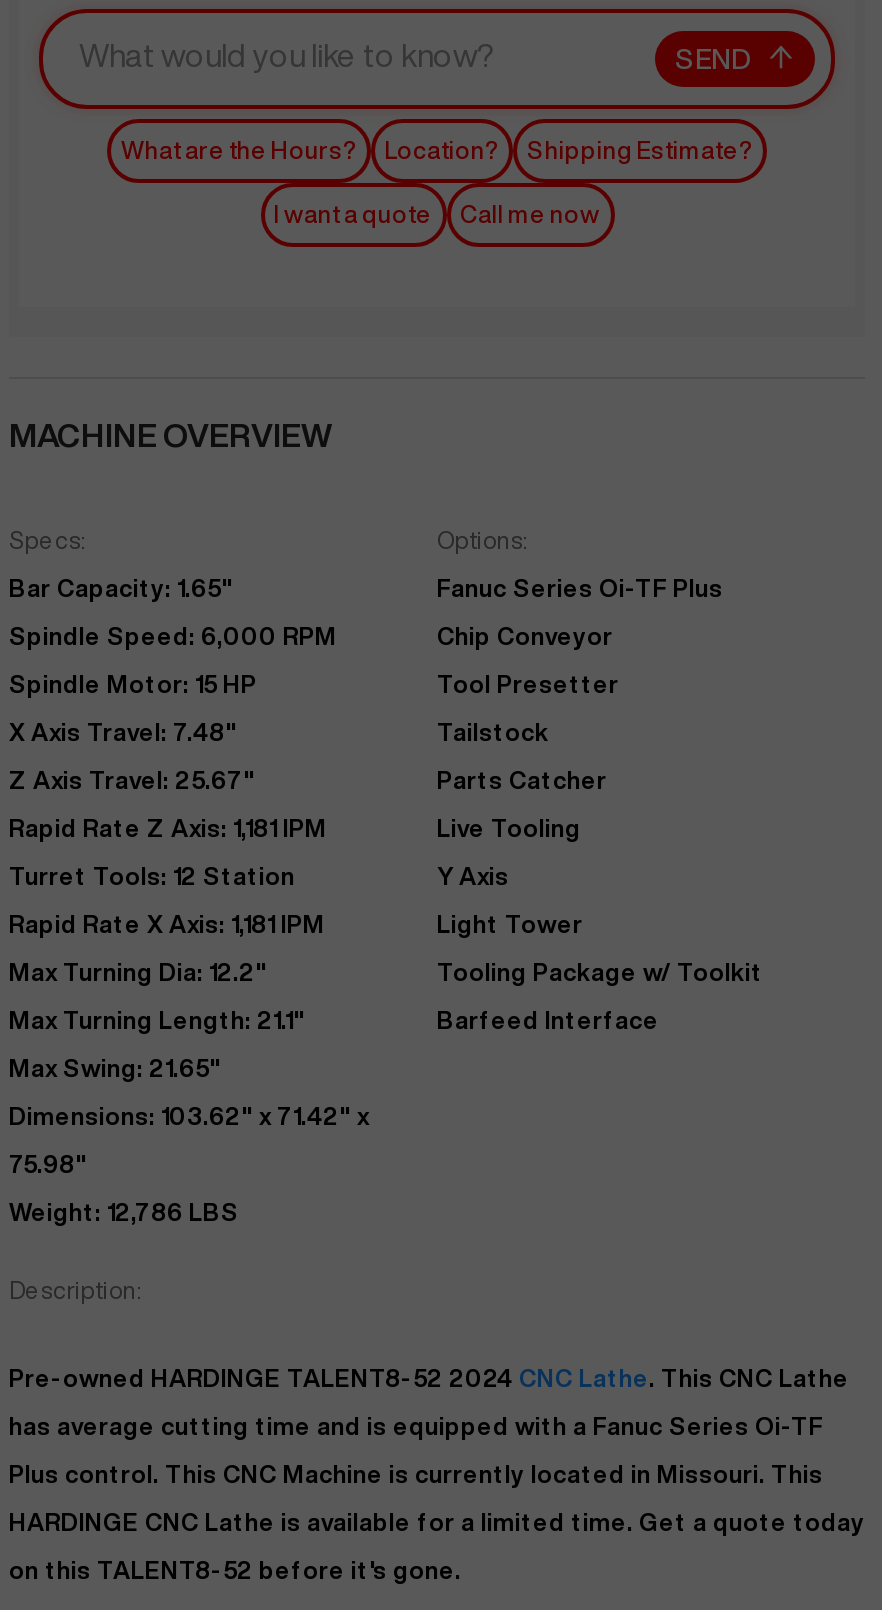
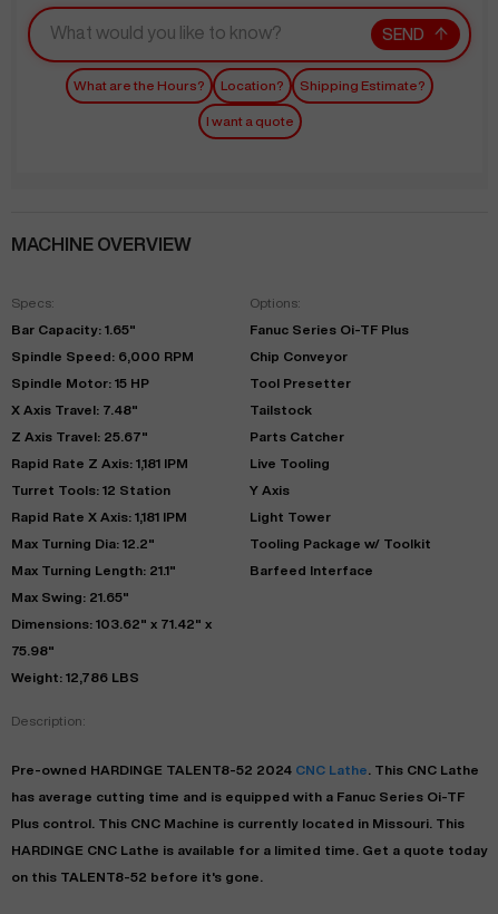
[460,200,600,226] Call me now -> none

